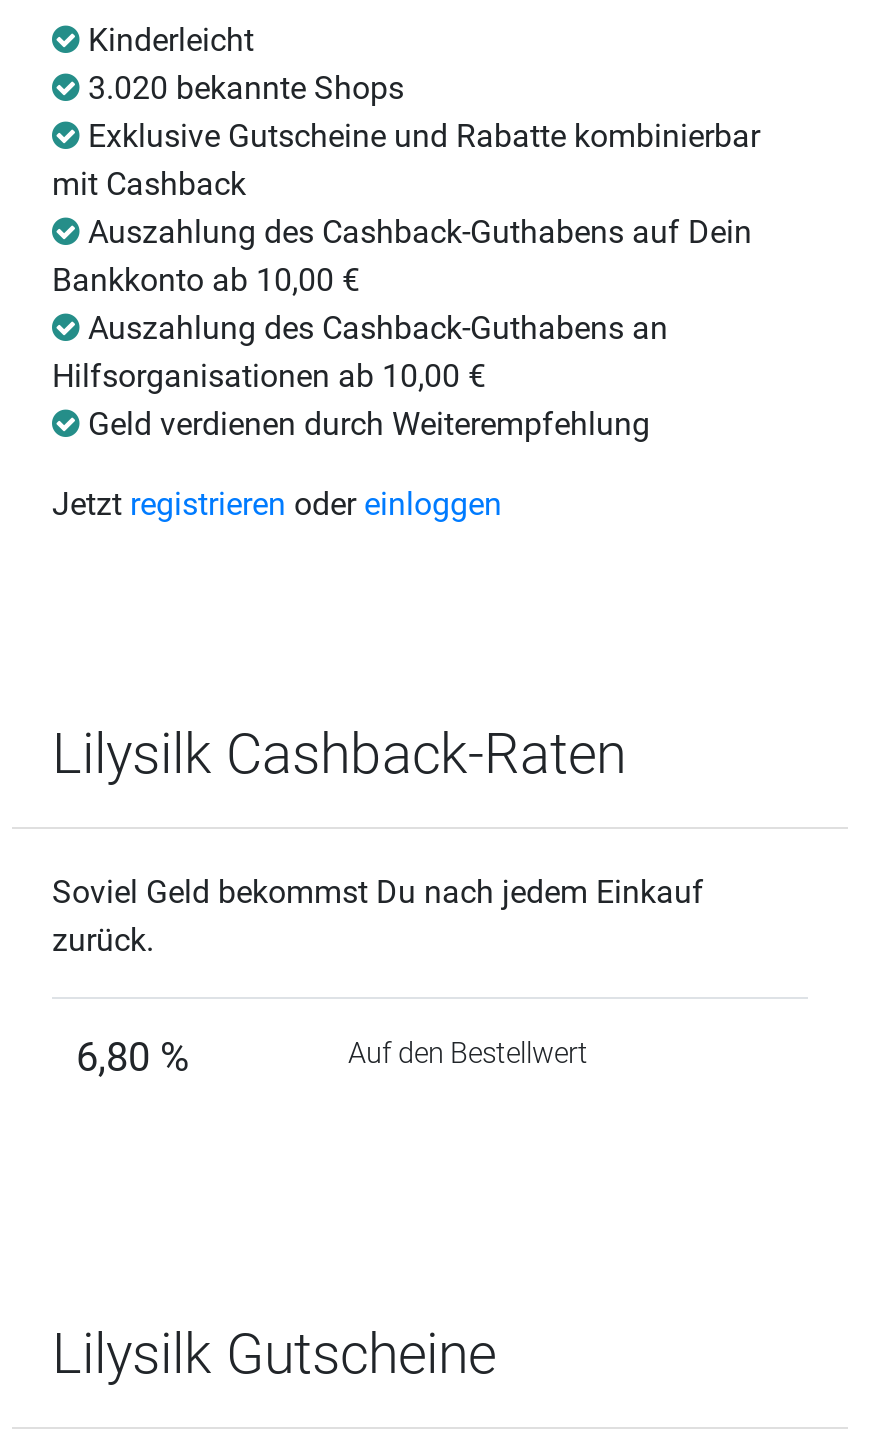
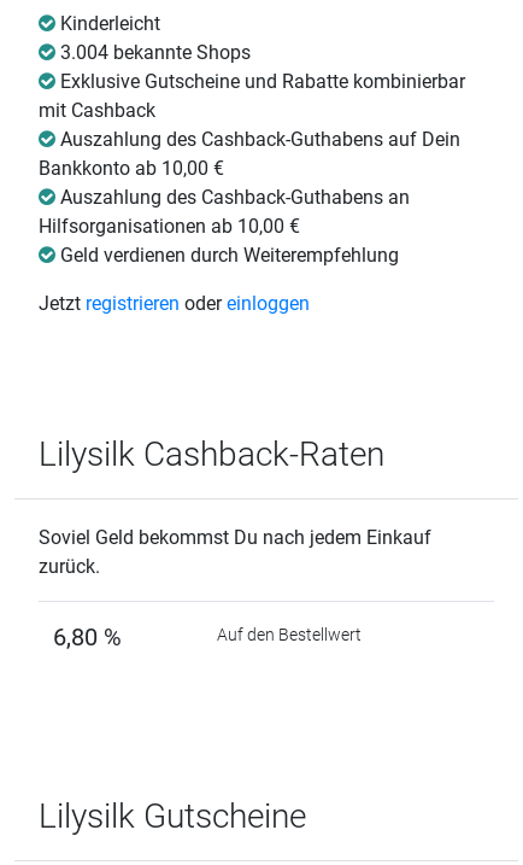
[80,68,404,106] 3.020 bekannte Shops -> [55,40,251,63] 3.004 bekannte Shops

